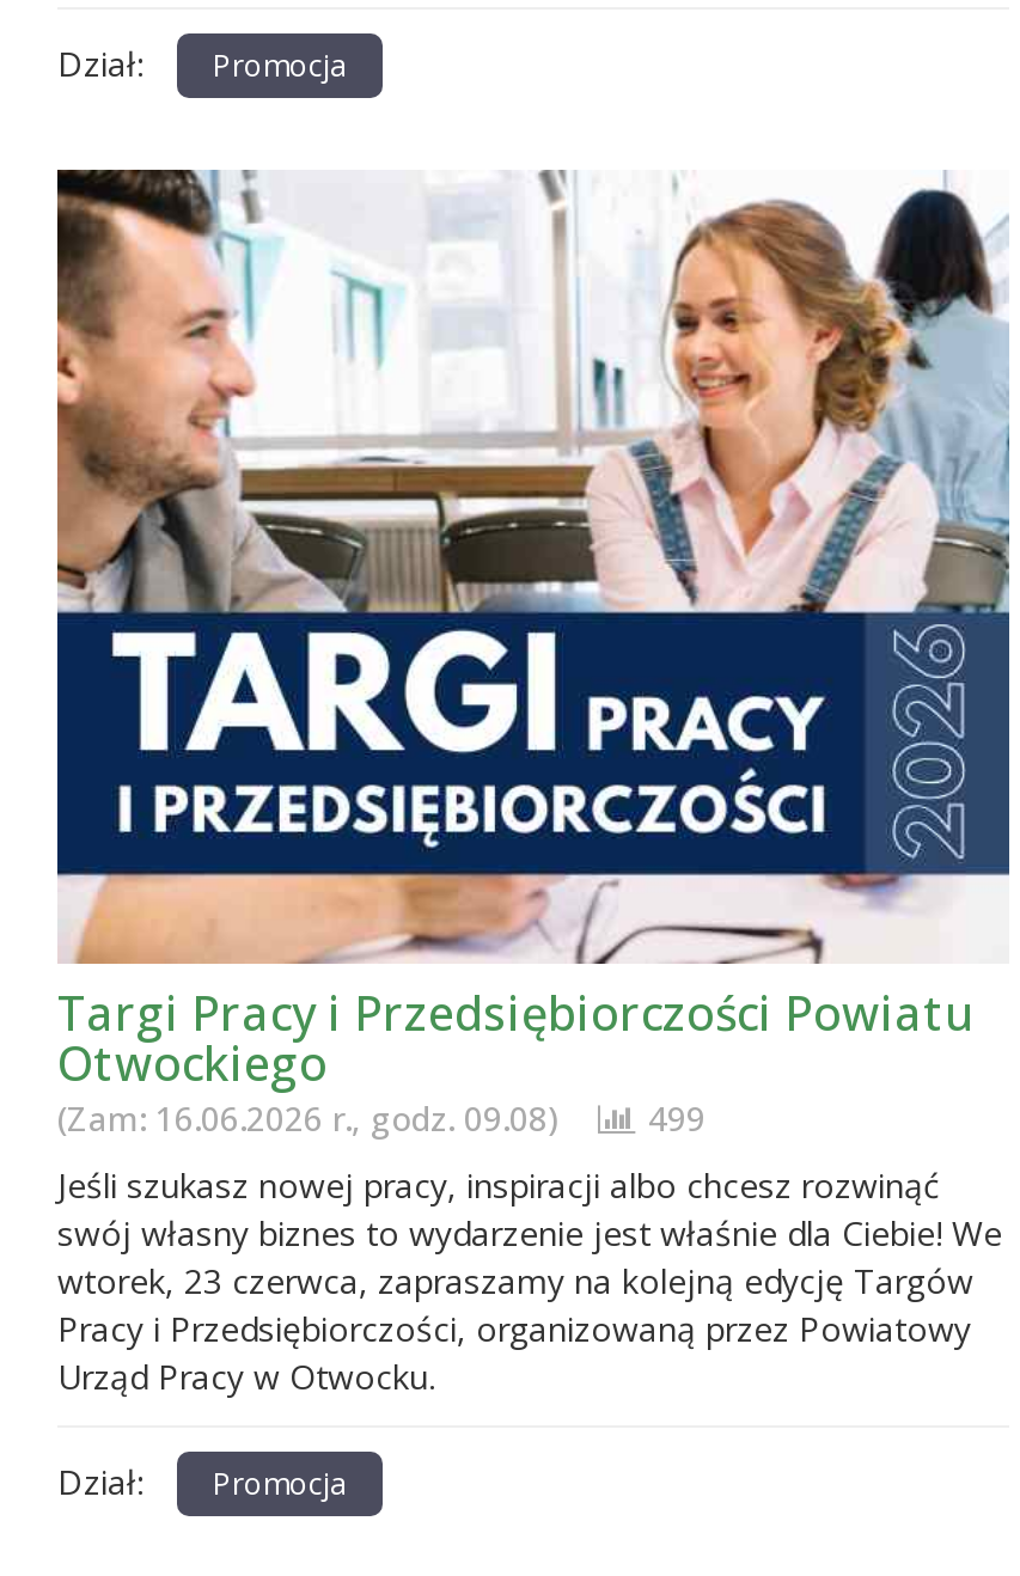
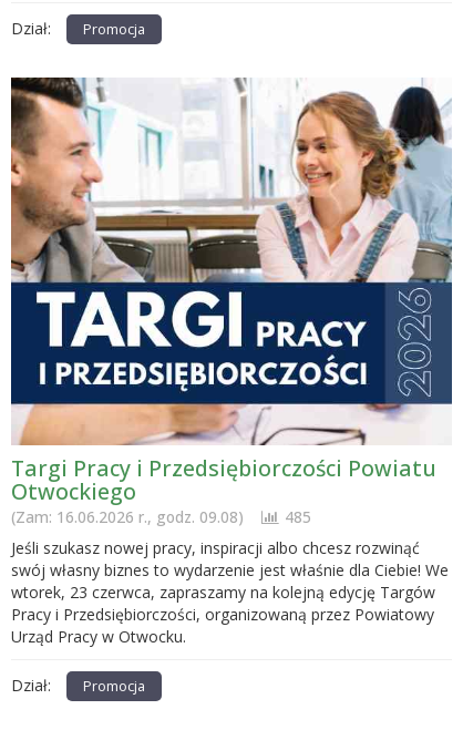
[57,1094,706,1140] (Zam: 16.06.2026 r., godz. 09.08) 499 -> [11,506,311,527] (Zam: 16.06.2026 r., godz. 09.08) 485

